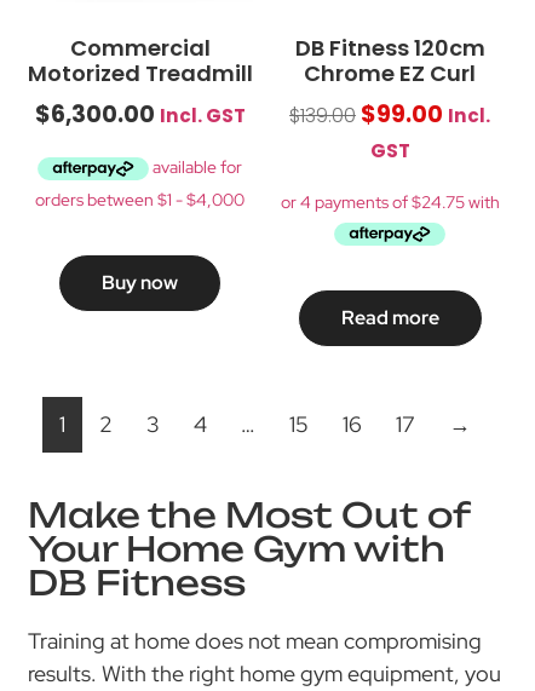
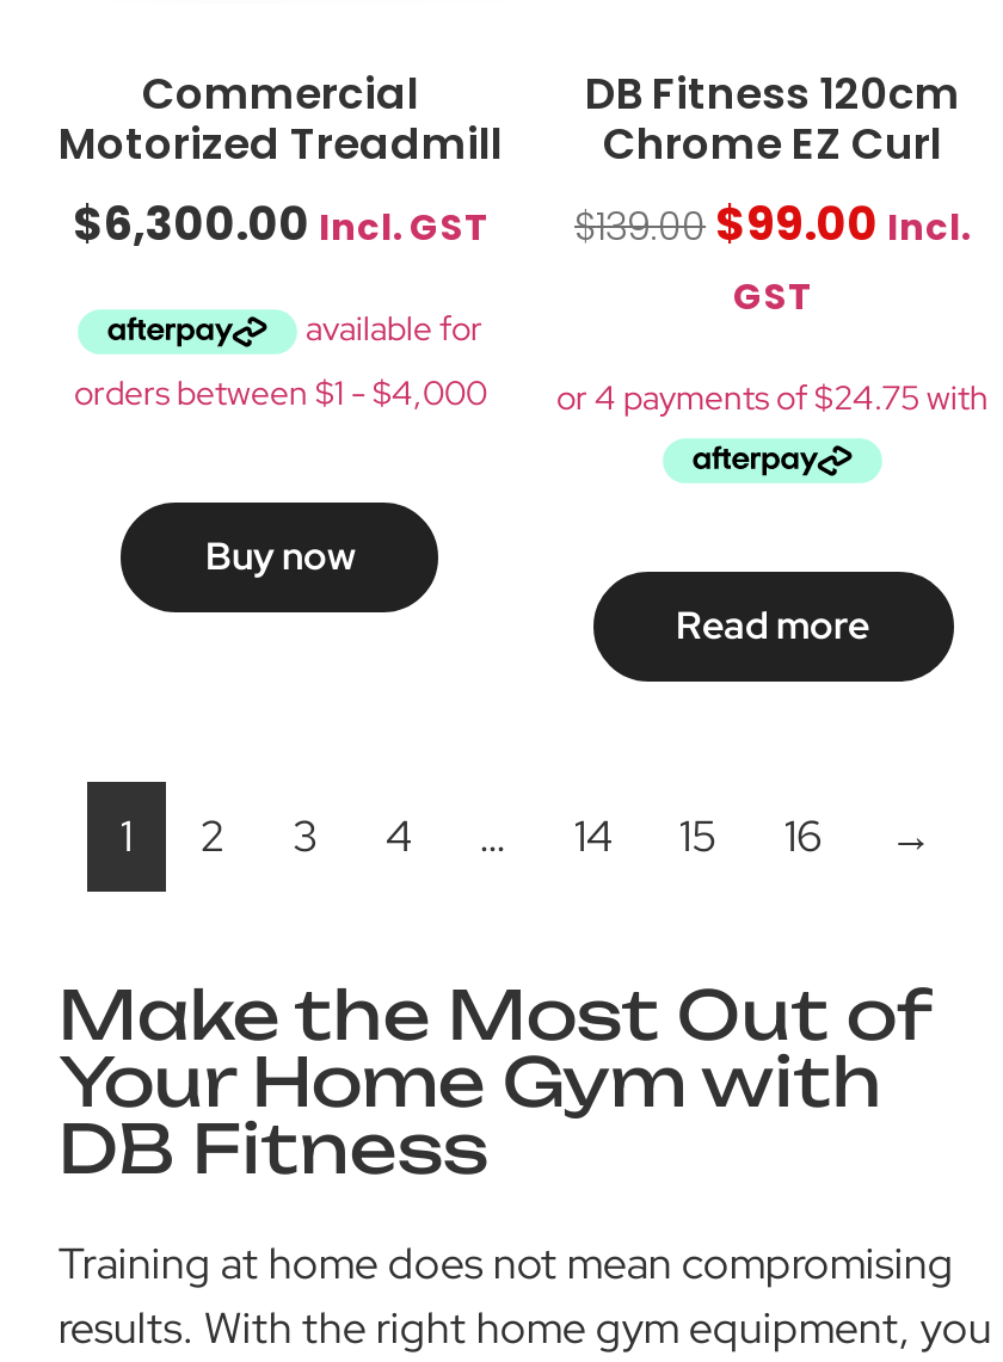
[396,411,415,439] 17 -> none
none -> [574,809,613,864] 14

